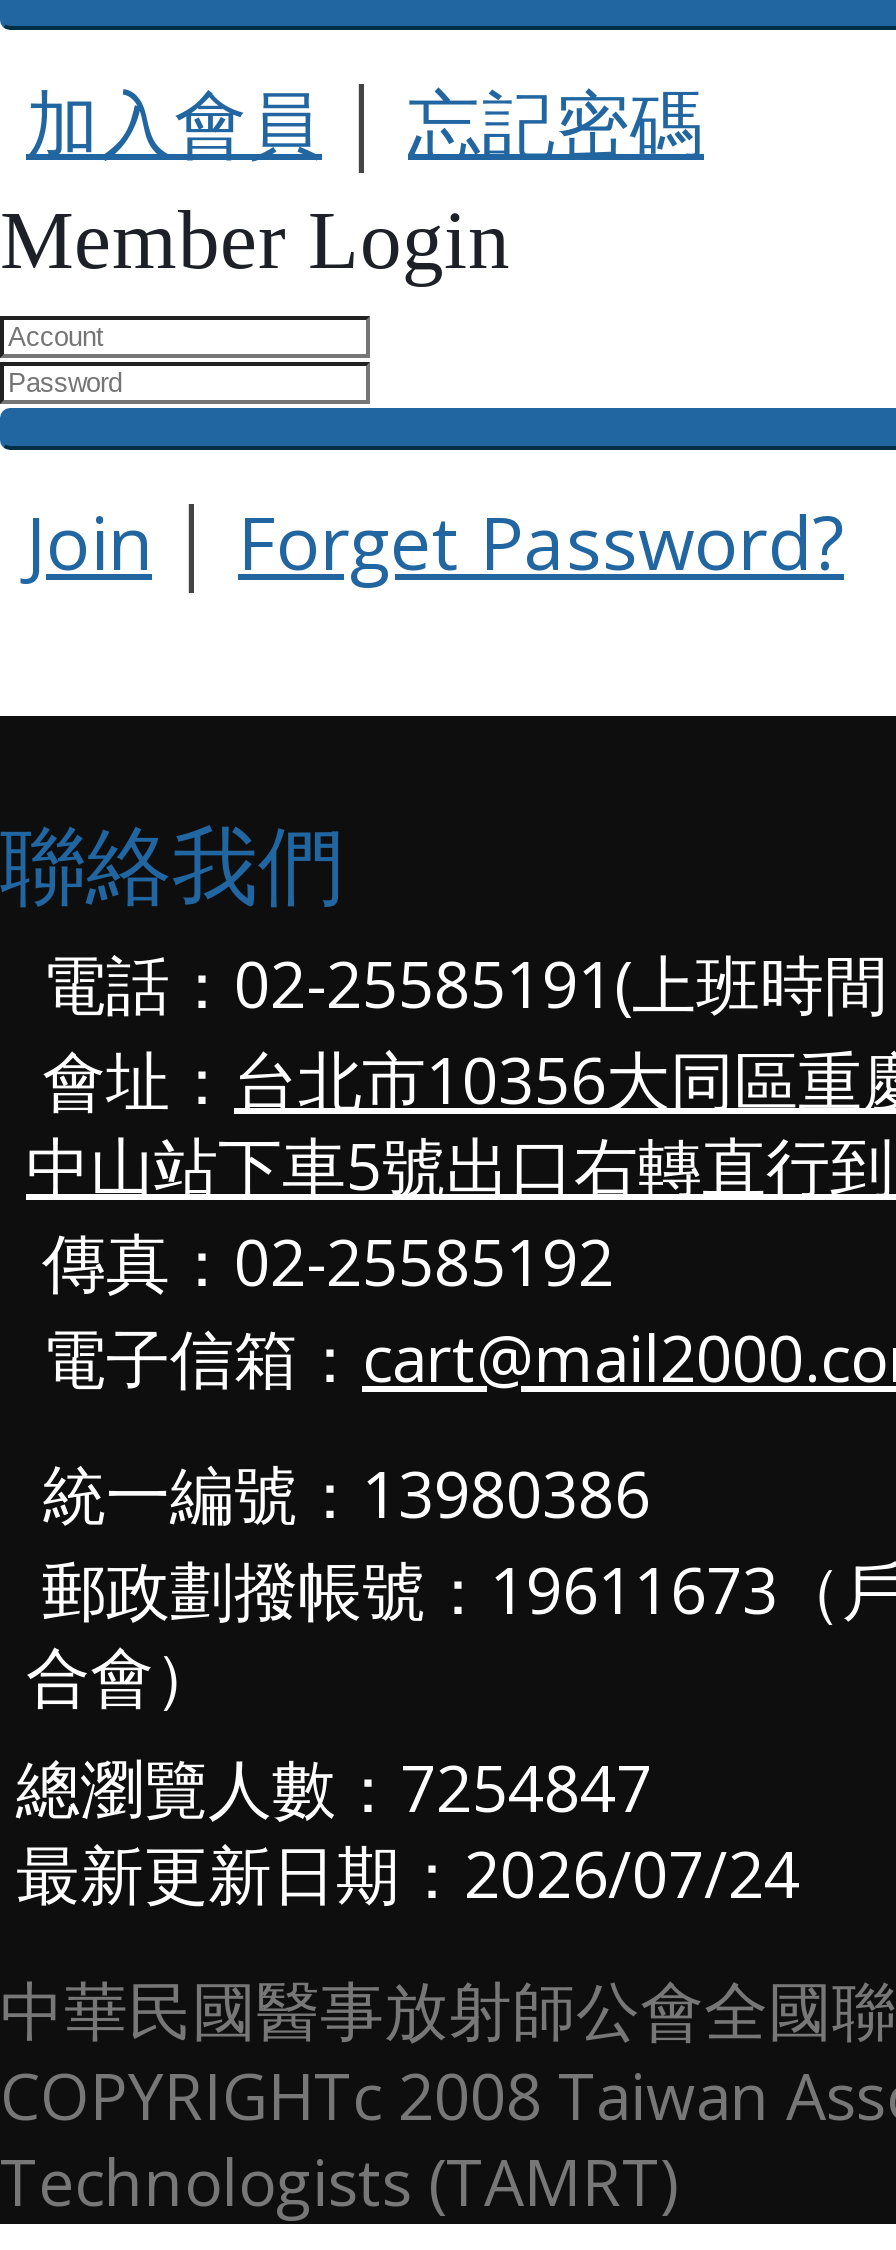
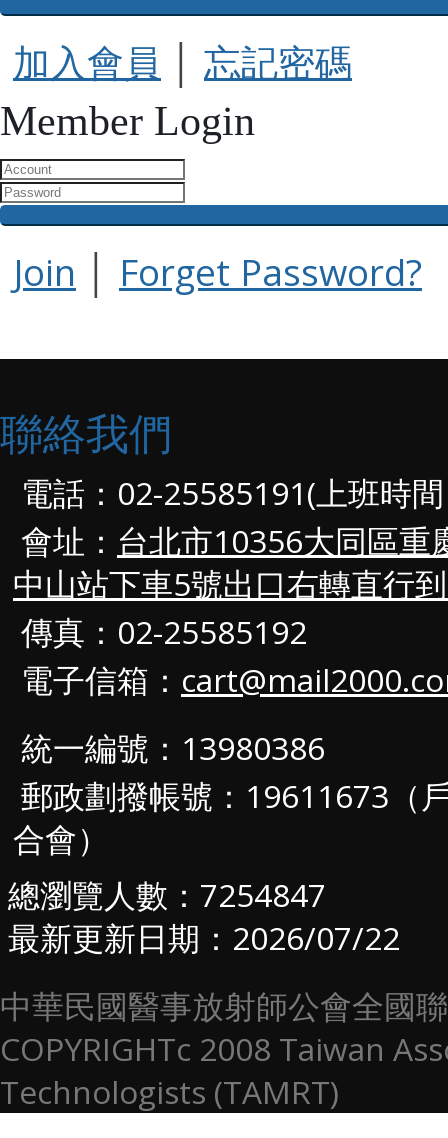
[0,1830,800,1916] 最新更新日期：2026/07/24 -> [0,916,400,959] 最新更新日期：2026/07/22

